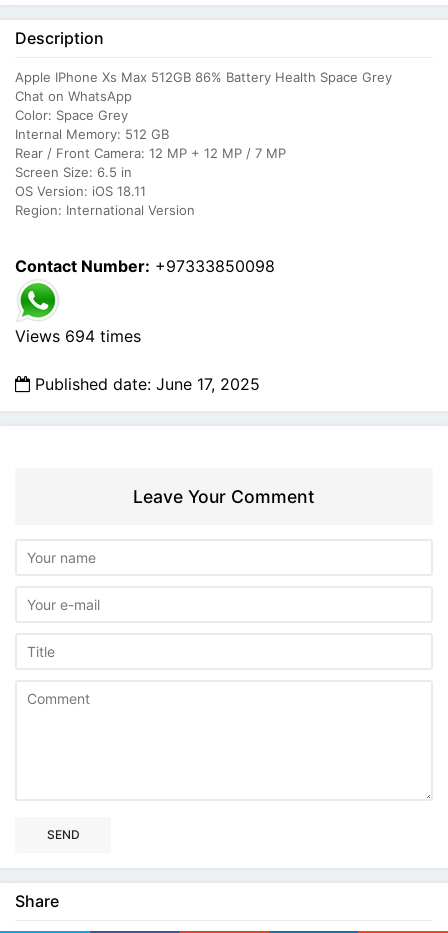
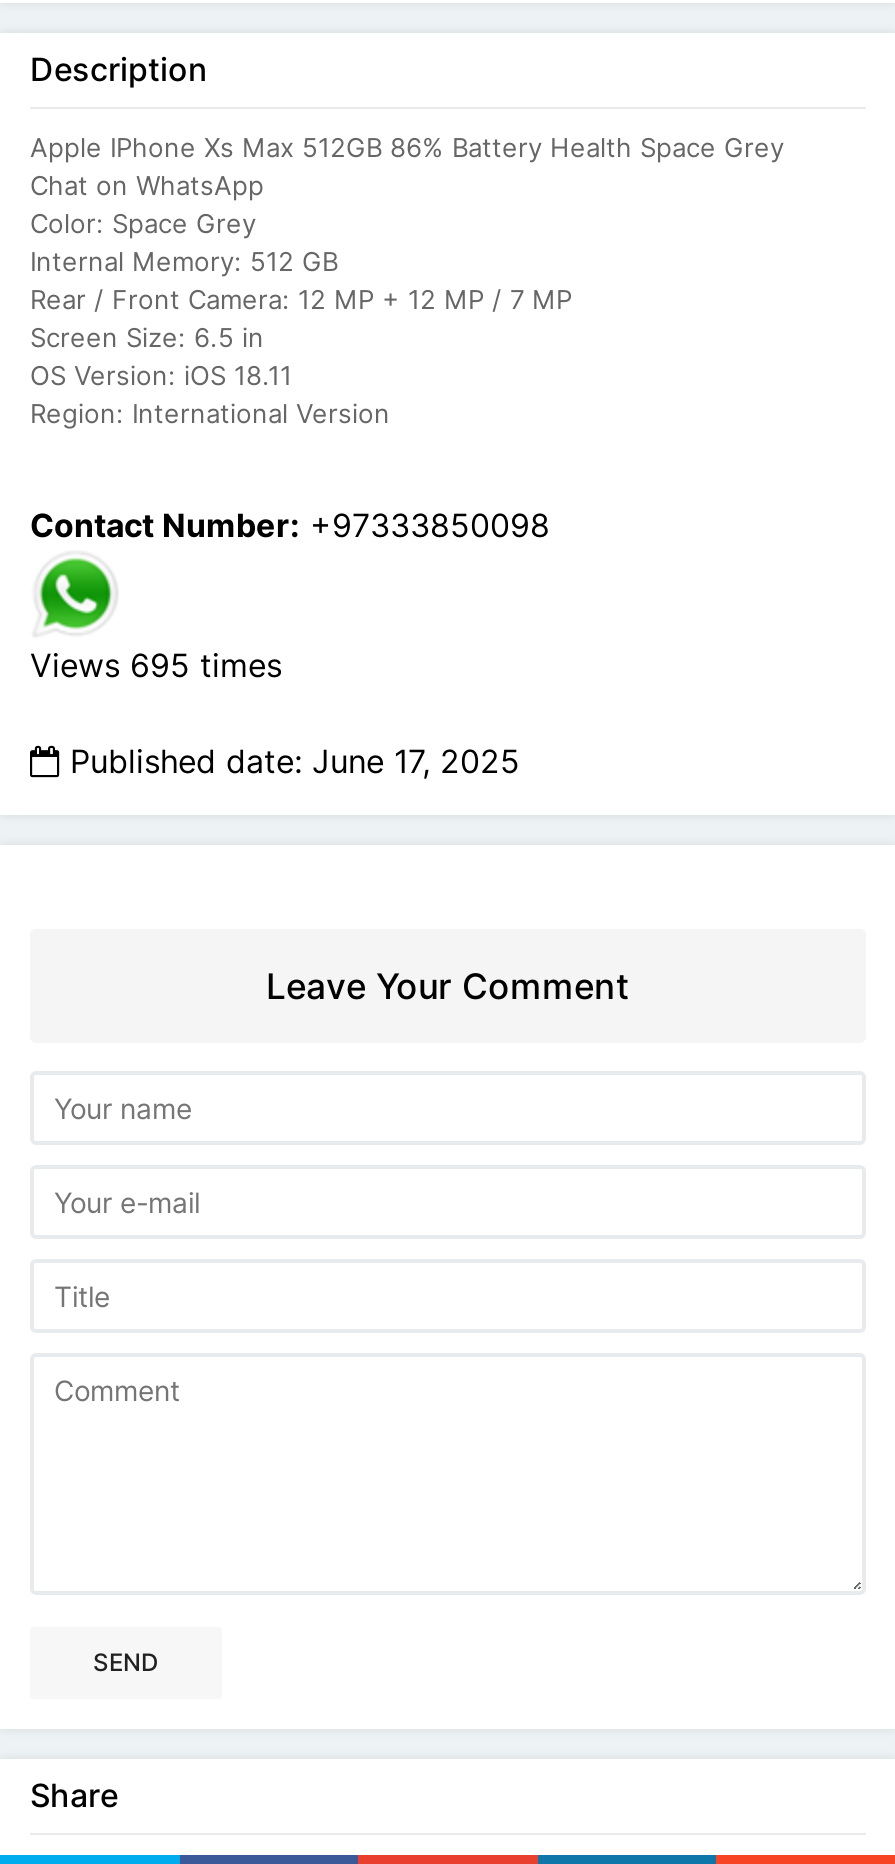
[15,326,141,346] Views 694 times -> [30,645,282,685] Views 695 times

